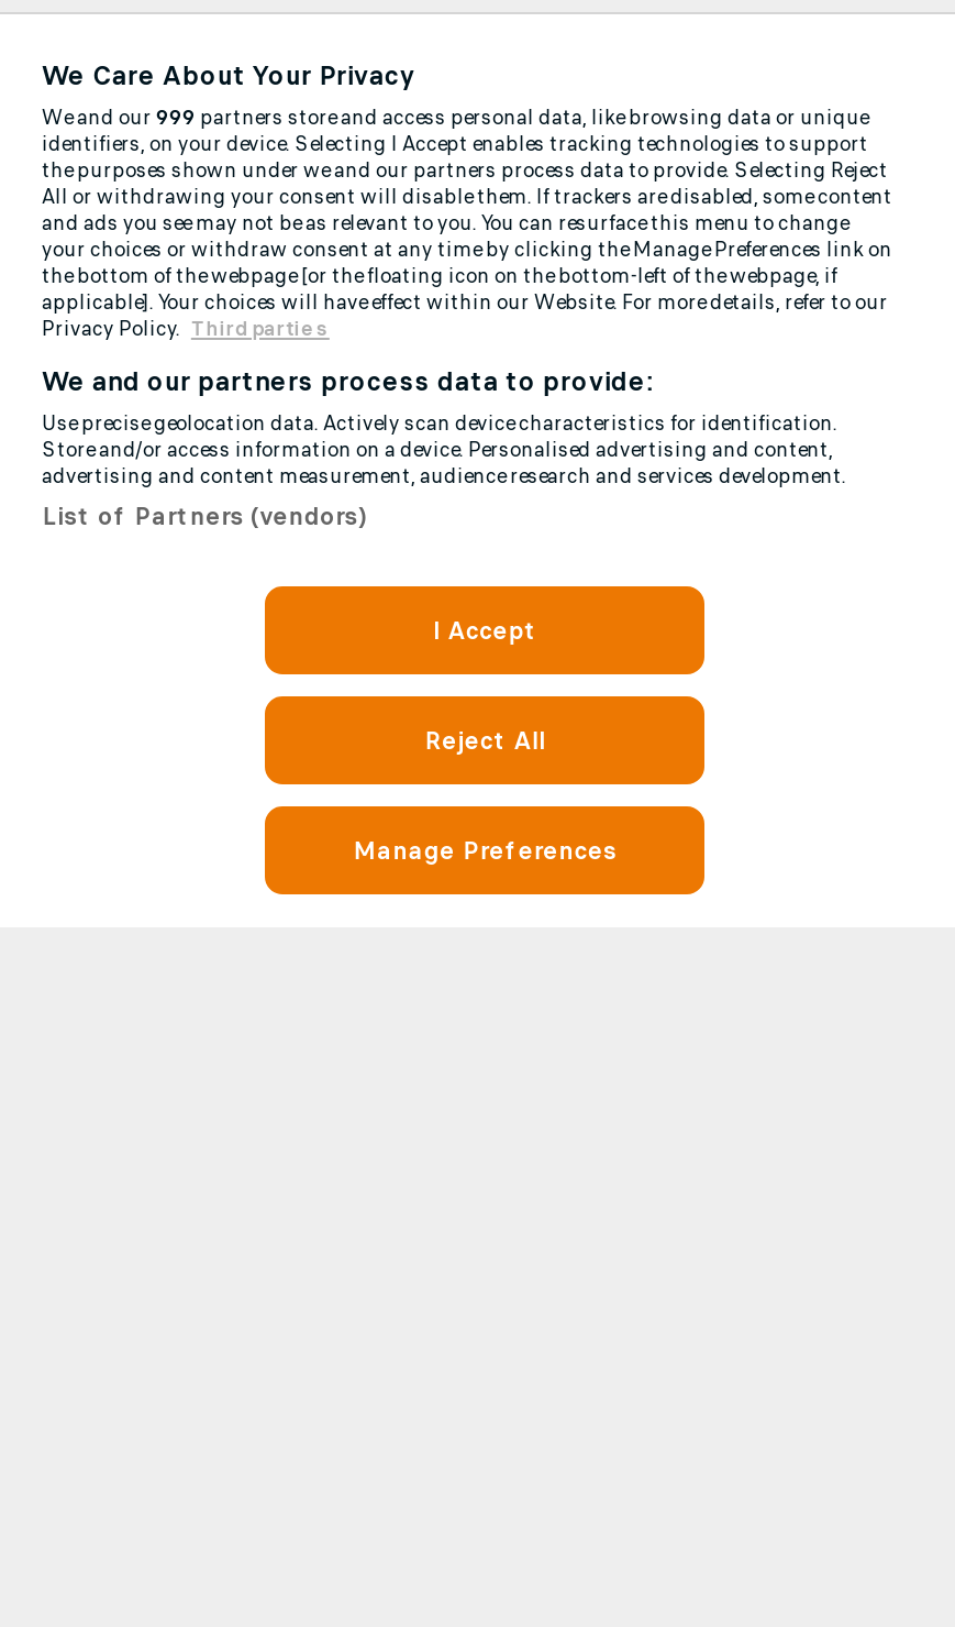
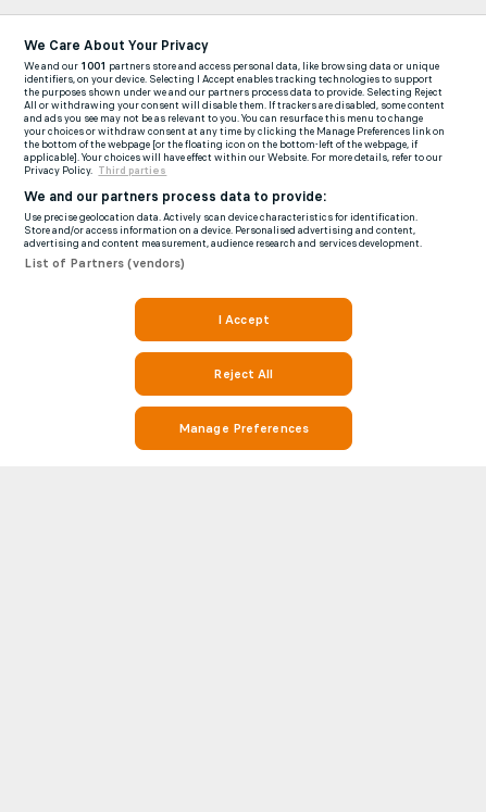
[42,105,868,131] We and our 999 partners store and access personal data, like browsing data or unique -> [24,60,440,73] We and our 1001 partners store and access personal data, like browsing data or unique

